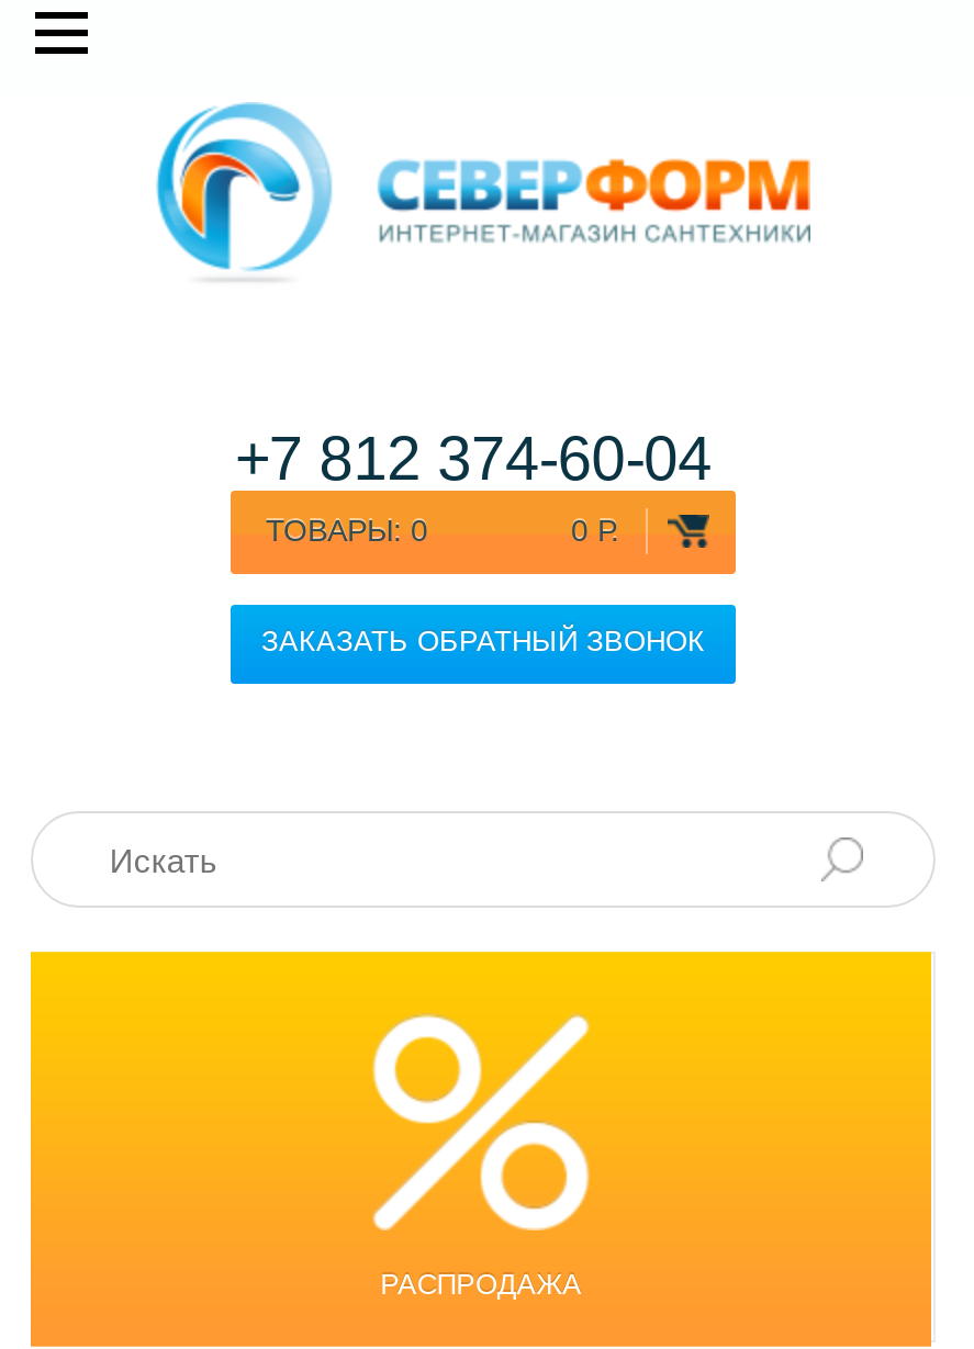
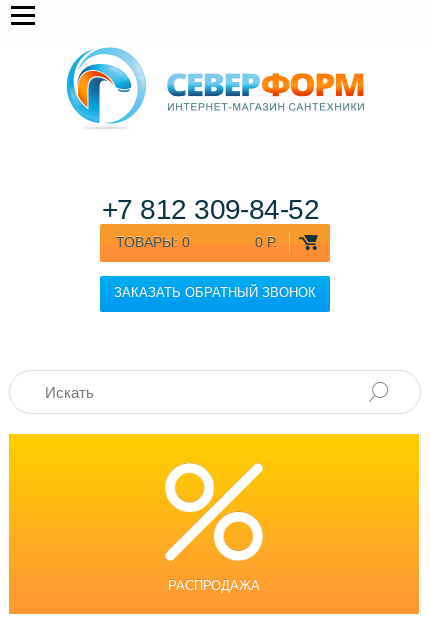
[235,425,712,493] +7 812 374-60-04 -> [102,194,319,225] +7 812 309-84-52

